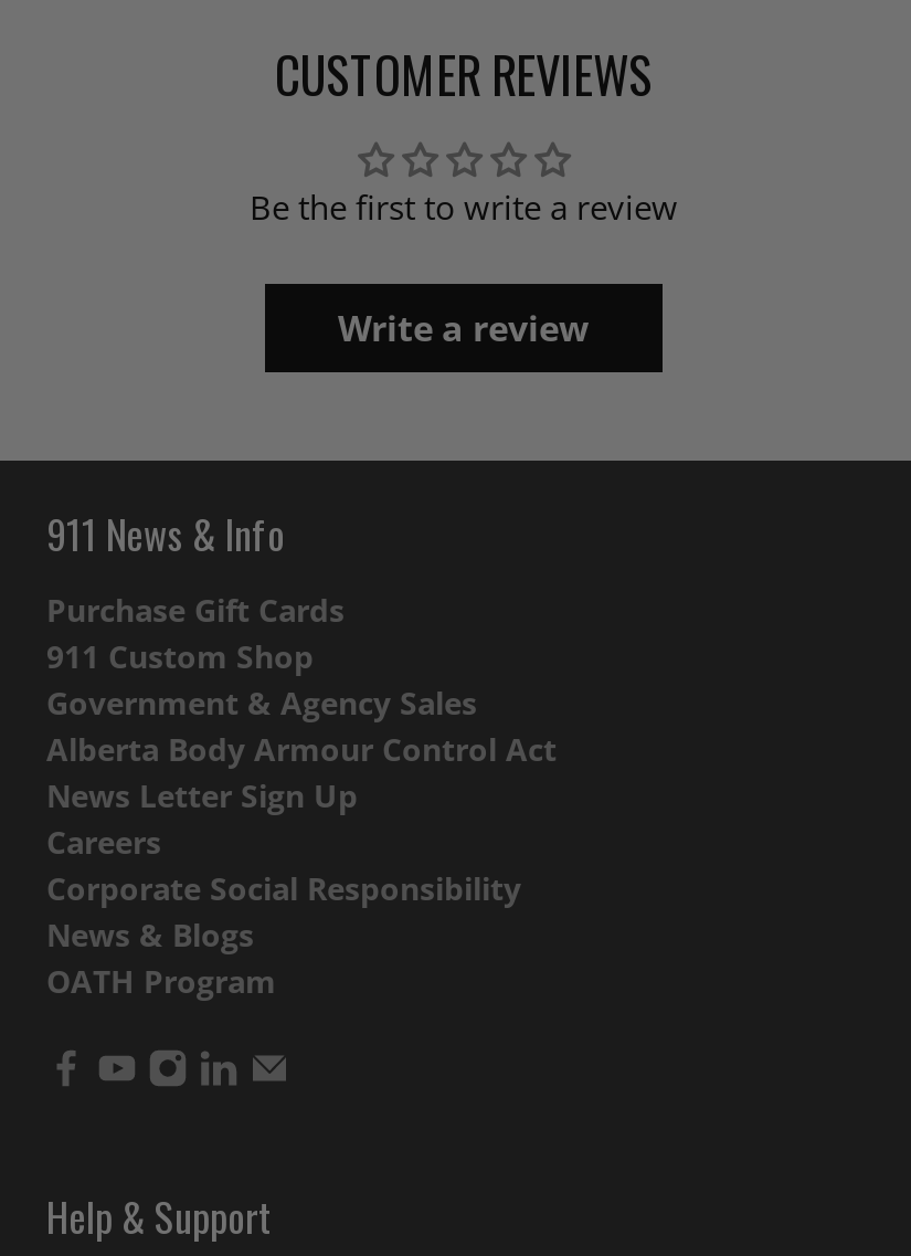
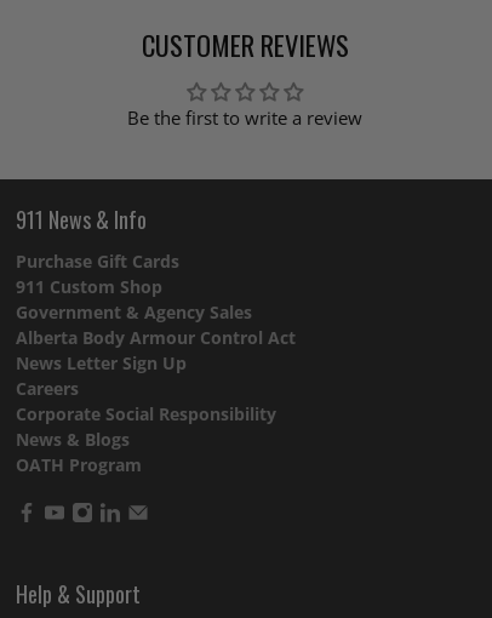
[338,304,590,353] Write a review -> none

